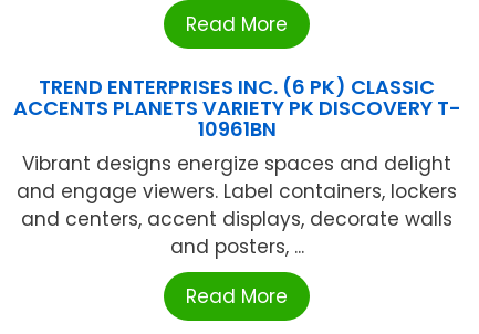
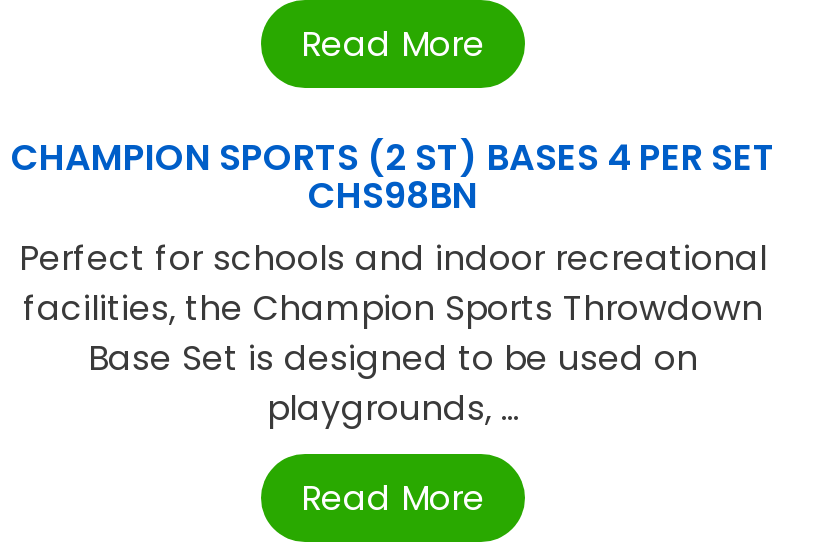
[13,74,461,260] TREND ENTERPRISES INC. (6 PK) CLASSIC | ACCENTS PLANETS VARIETY PK DISCOVERY T- | 10961BN | Vibrant designs energize spaces and delight | and engage viewers. Label containers, lockers | and centers, accent displays, decorate walls | and posters, ... -> [11,133,775,433] CHAMPION SPORTS (2 ST) BASES 4 PER SET | CHS98BN | Perfect for schools and indoor recreational | facilities, the Champion Sports Throwdown | Base Set is designed to be used on | playgrounds, ...

